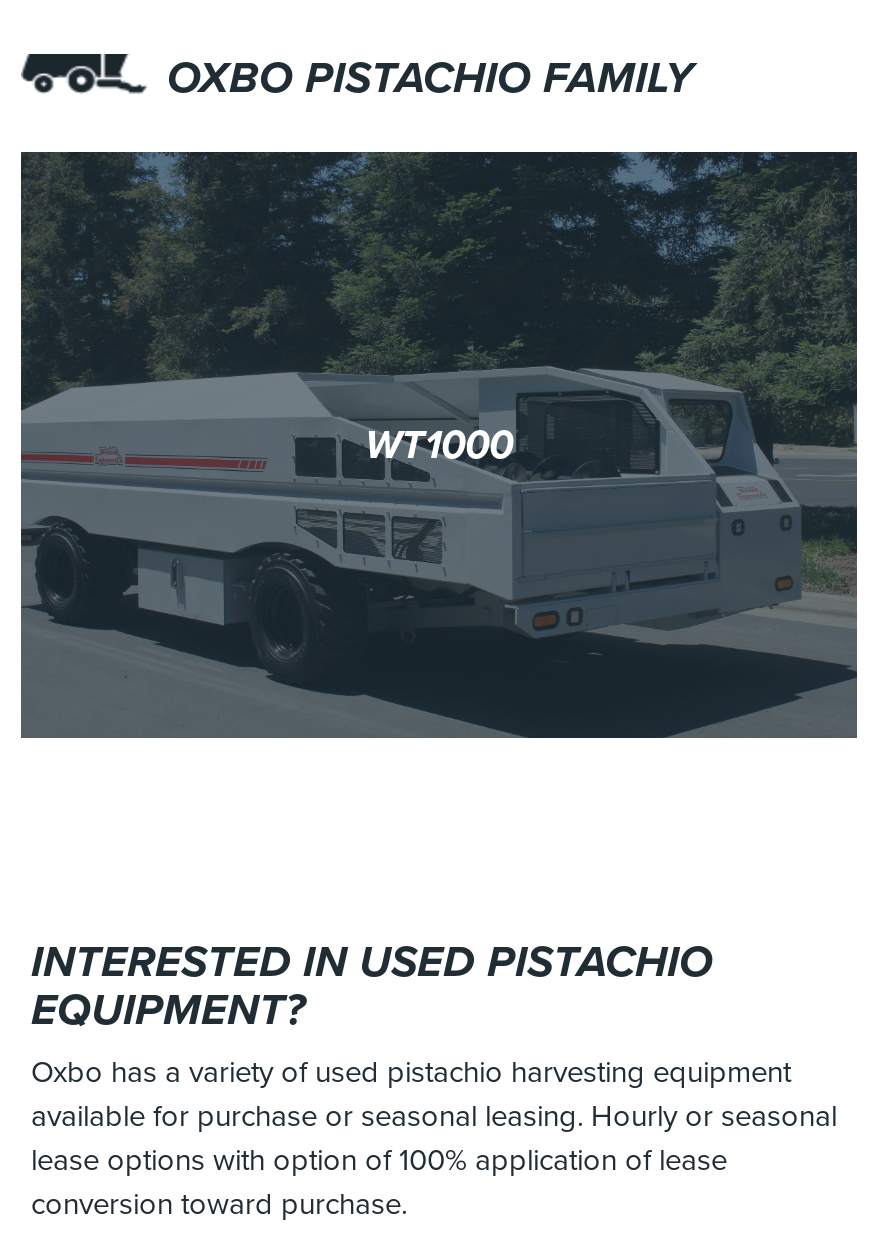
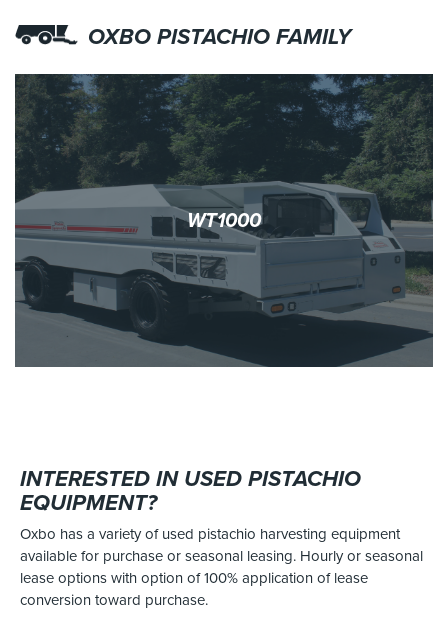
[364,415,514,475] WB1000 -> [187,205,261,235] WT1000

